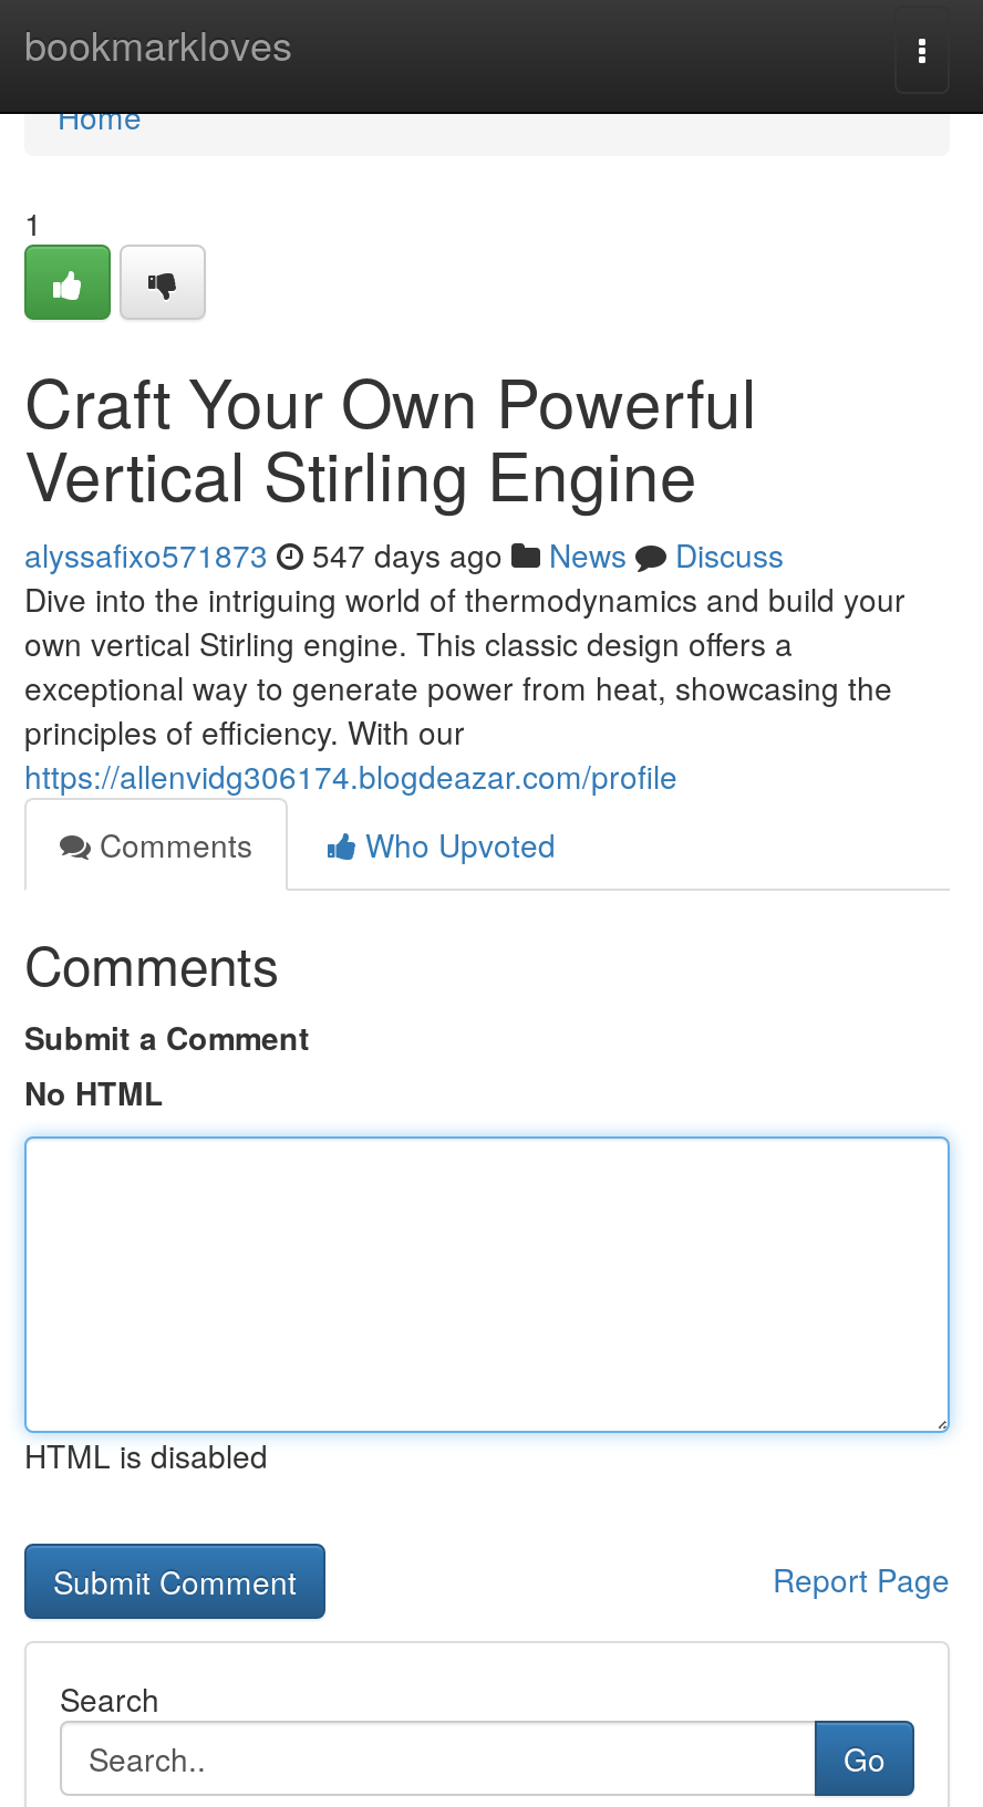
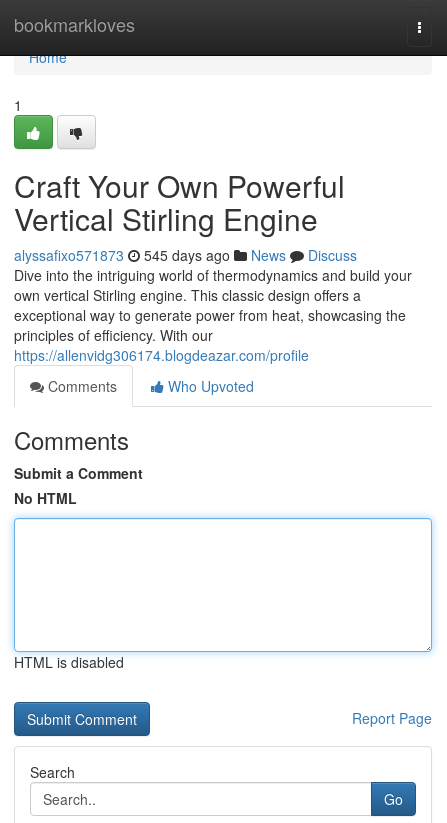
[24,532,784,577] alyssafixo571873 547 days ago News Discuss -> [14,245,357,265] alyssafixo571873 545 days ago News Discuss

